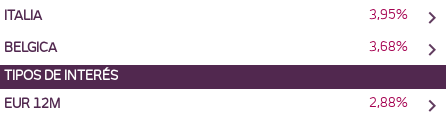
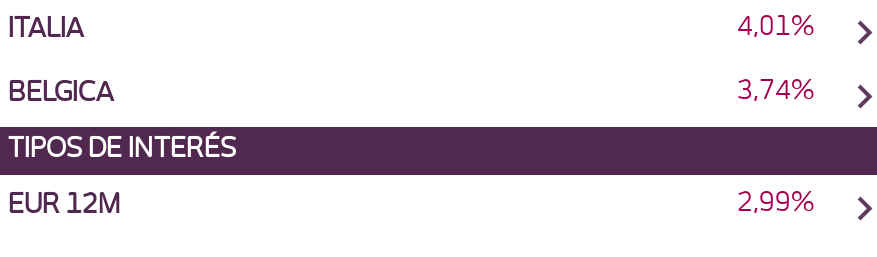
[368,9,407,22] 3,95% -> [737,15,815,41] 4,01%
[368,41,407,54] 3,68% -> [737,79,815,105] 3,74%
[368,97,407,110] 2,88% -> [737,191,815,217] 2,99%

